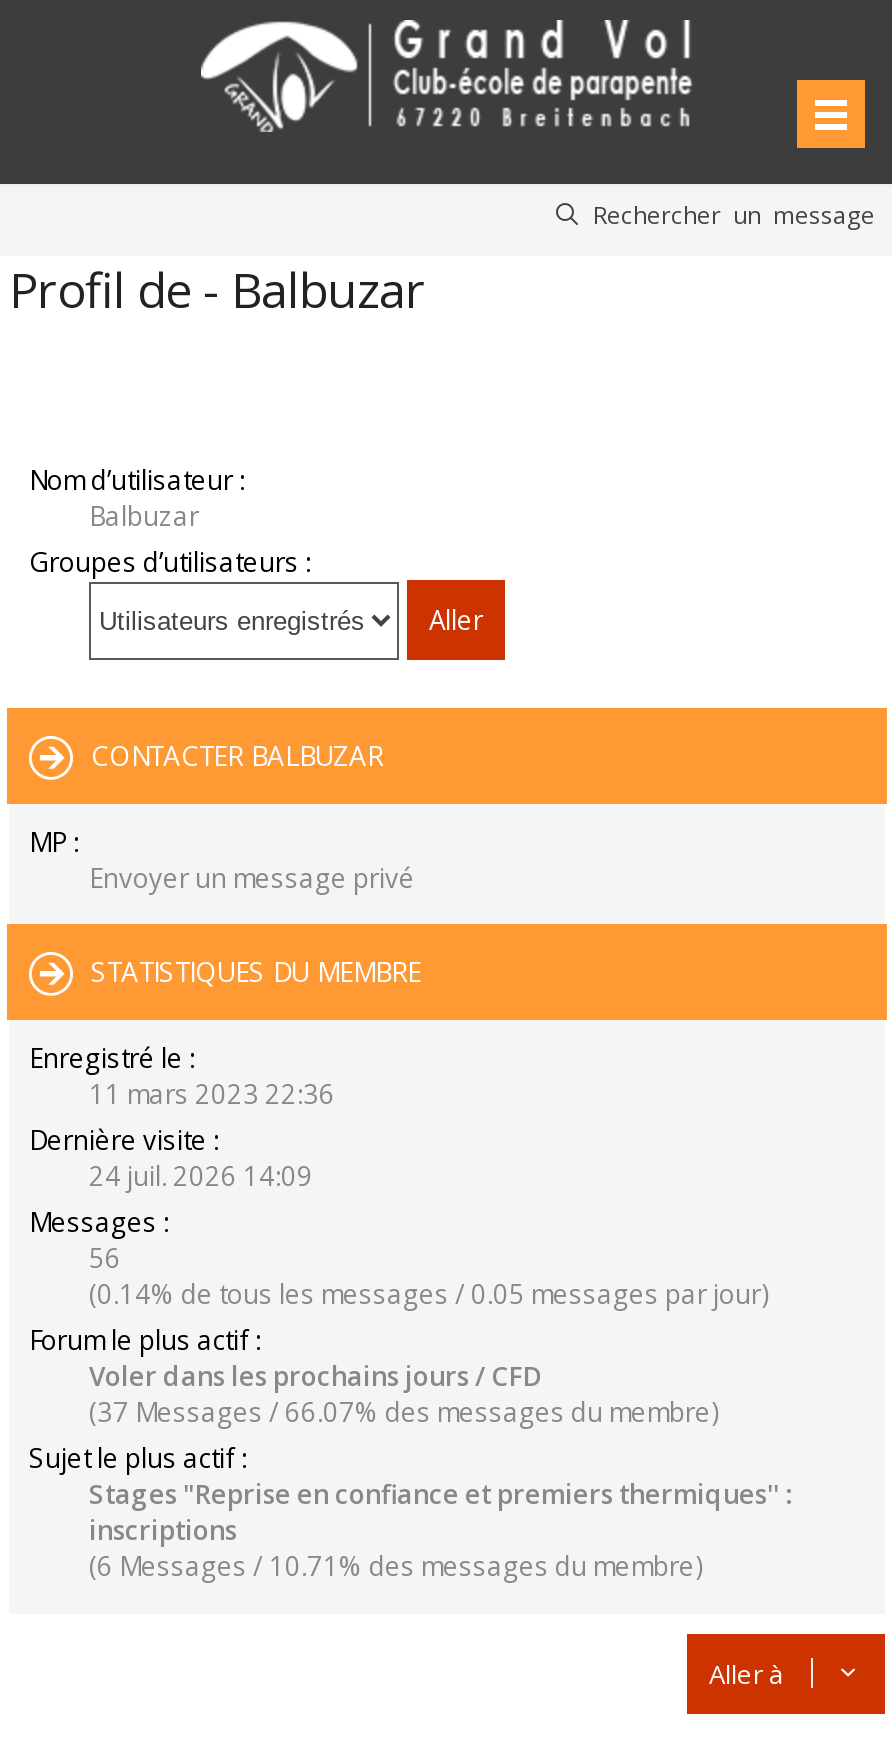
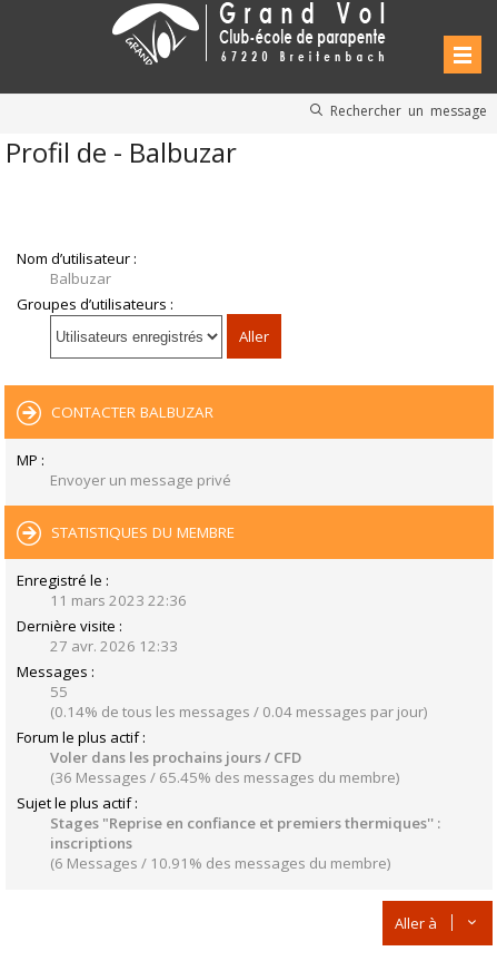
[89,1158,313,1194] 24 juil. 2026 14:09 -> [50,636,178,656] 27 avr. 2026 12:33
[89,1240,121,1276] 56 -> [50,681,68,702] 55
[89,1276,769,1312] (0.14% de tous les messages / 0.05 messages par jour) -> [50,702,428,722] (0.14% de tous les messages / 0.04 messages par jour)
[89,1394,719,1430] (37 Messages / 66.07% des messages du membre) -> [50,767,400,787] (36 Messages / 65.45% des messages du membre)
[89,1548,703,1584] (6 Messages / 10.71% des messages du membre) -> [50,853,391,873] (6 Messages / 10.91% des messages du membre)

